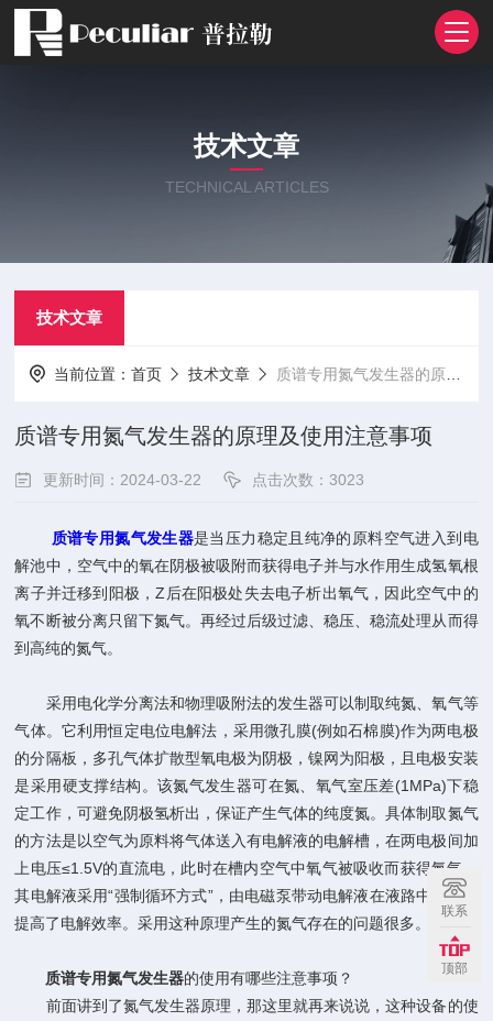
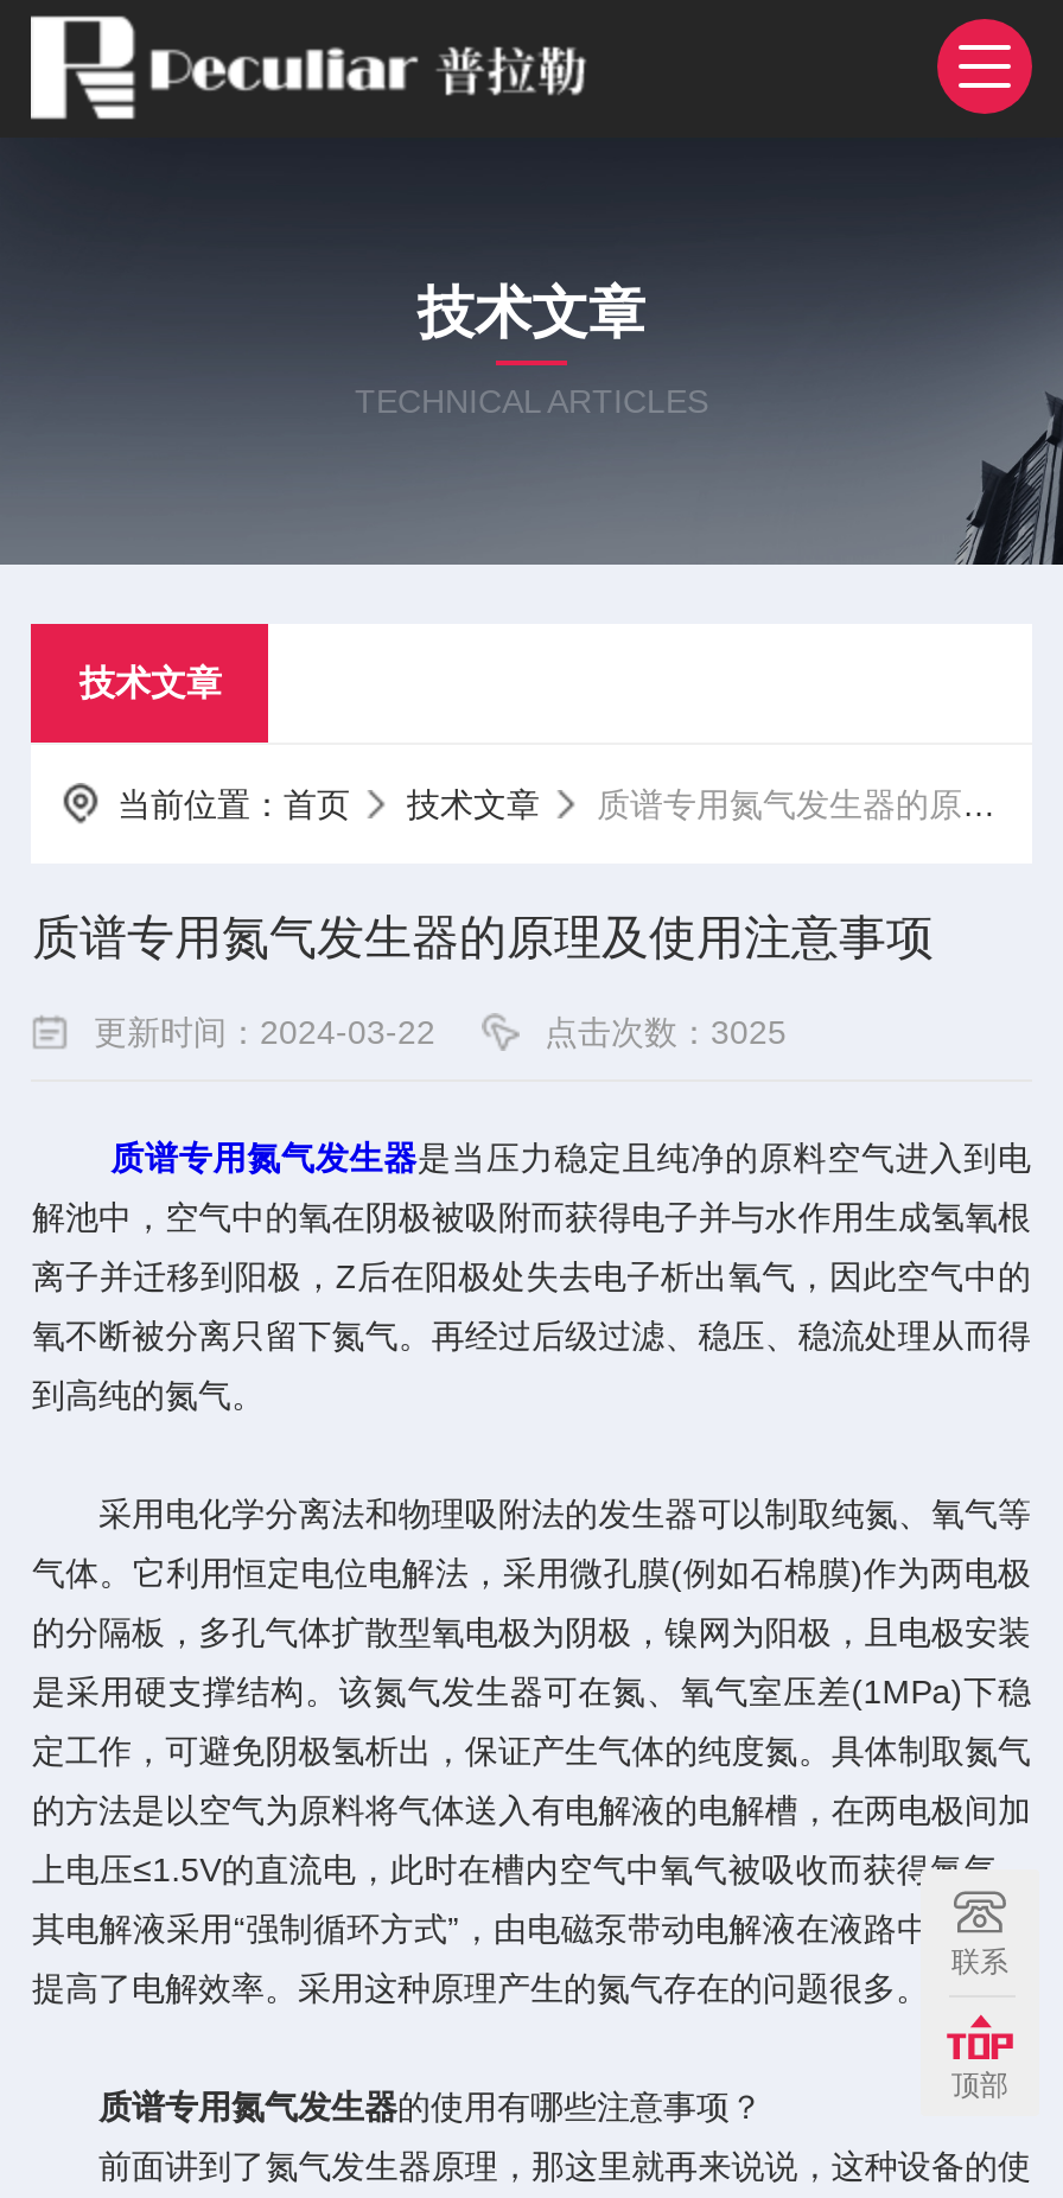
[252,471,365,488] 点击次数：3023 -> [544,1013,786,1051] 点击次数：3025

